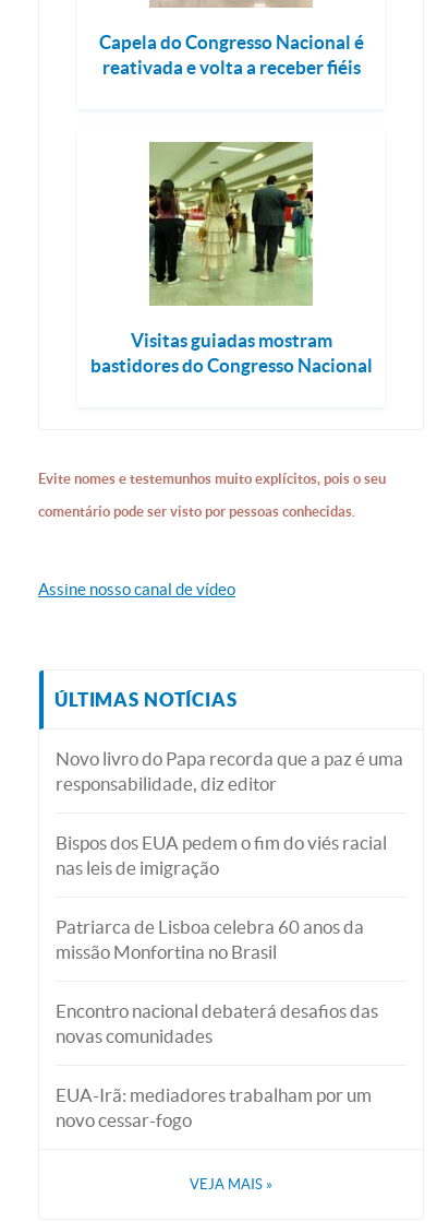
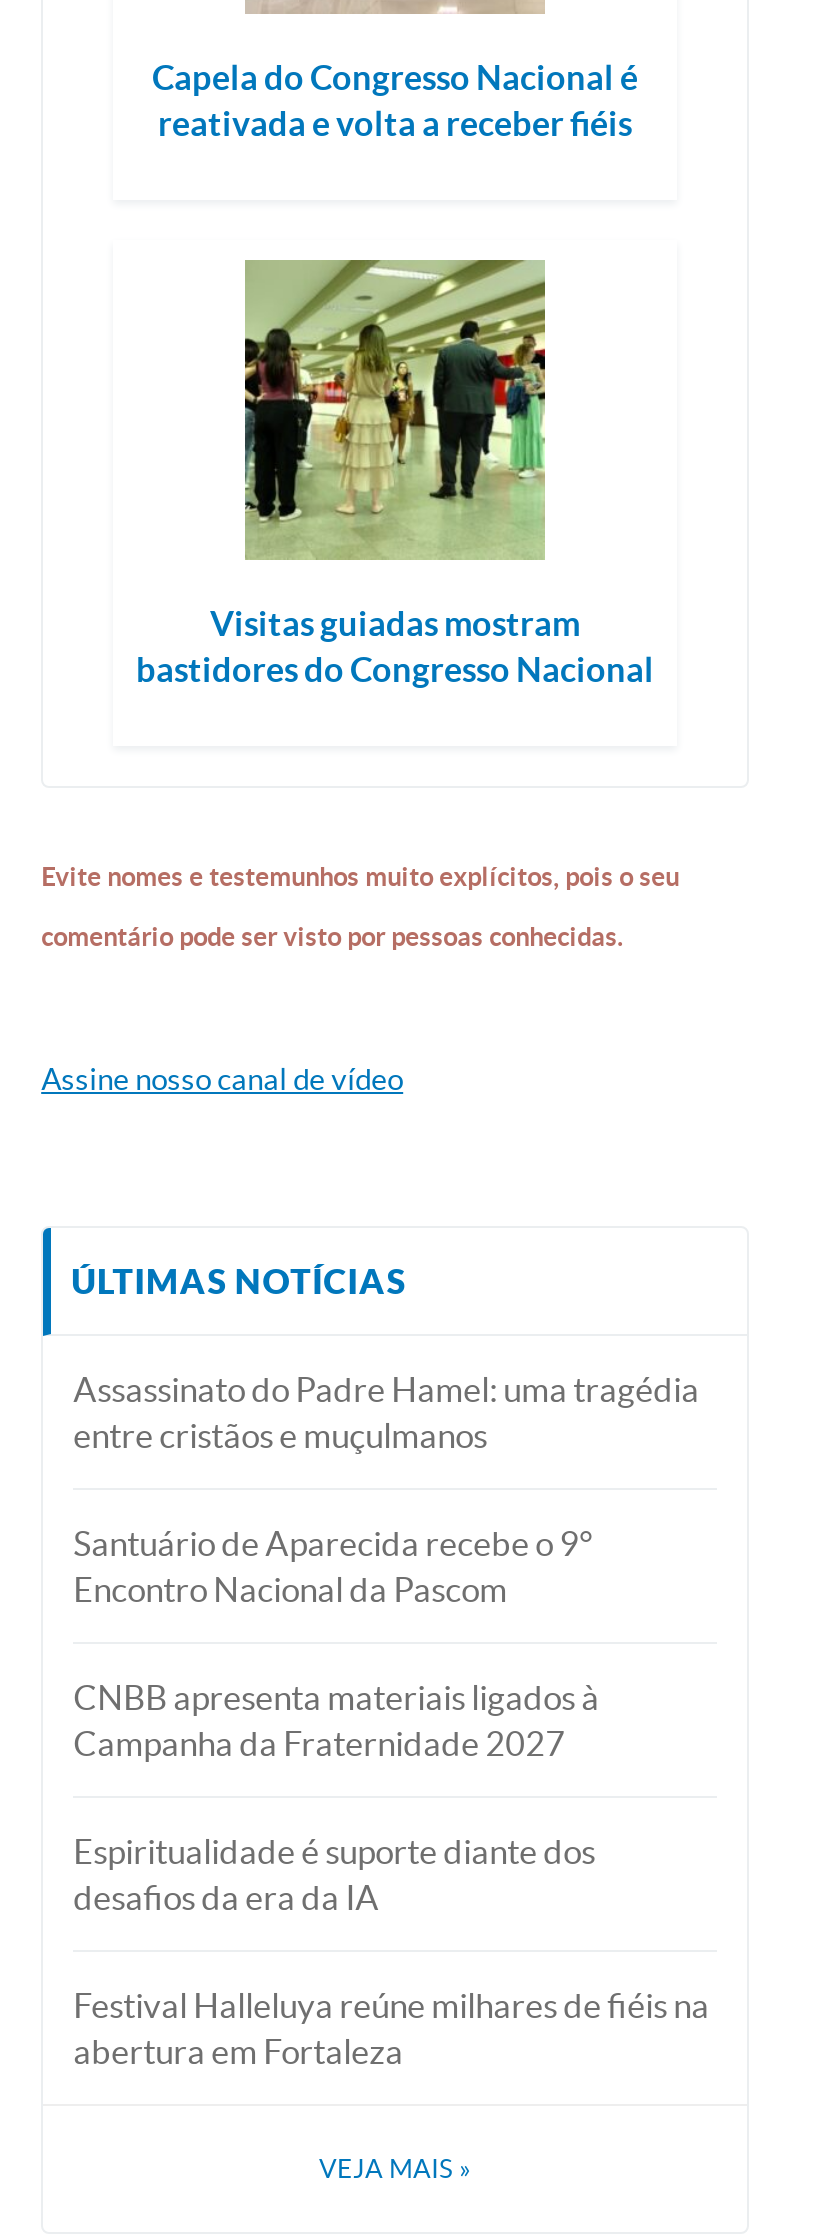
[56,748,403,794] Novo livro do Papa recorda que a paz é uma | responsabilidade, diz editor -> [73,1370,699,1454] Assassinato do Padre Hamel: uma tragédia | entre cristãos e muçulmanos
[56,832,387,878] Bispos dos EUA pedem o fim do viés racial | nas leis de imigração -> [73,1524,593,1608] Santuário de Aparecida recebe o 9° | Encontro Nacional da Pascom
[56,916,364,962] Patriarca de Lisboa celebra 60 anos da | missão Monfortina no Brasil -> [73,1678,599,1762] CNBB apresenta materiais ligados à | Campanha da Fraternidade 2027
[56,1000,378,1046] Encontro nacional debaterá desafios das | novas comunidades -> [73,1832,595,1916] Espiritualidade é suporte diante dos | desafios da era da IA
[56,1084,372,1130] EUA-Irã: mediadores trabalham por um | novo cessar-fogo -> [73,1986,709,2070] Festival Halleluya reúne milhares de fiéis na | abertura em Fortaleza

